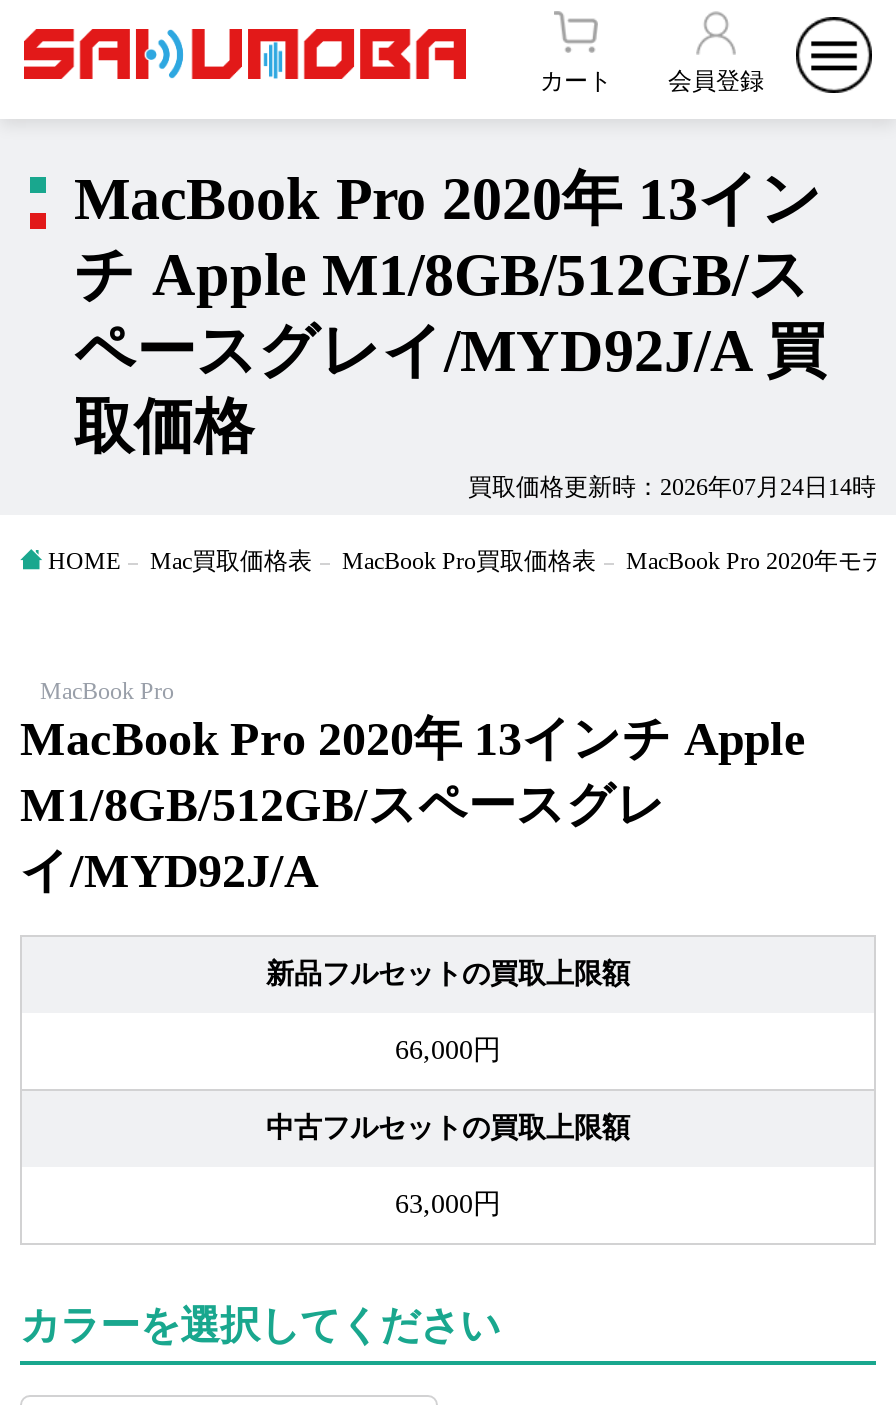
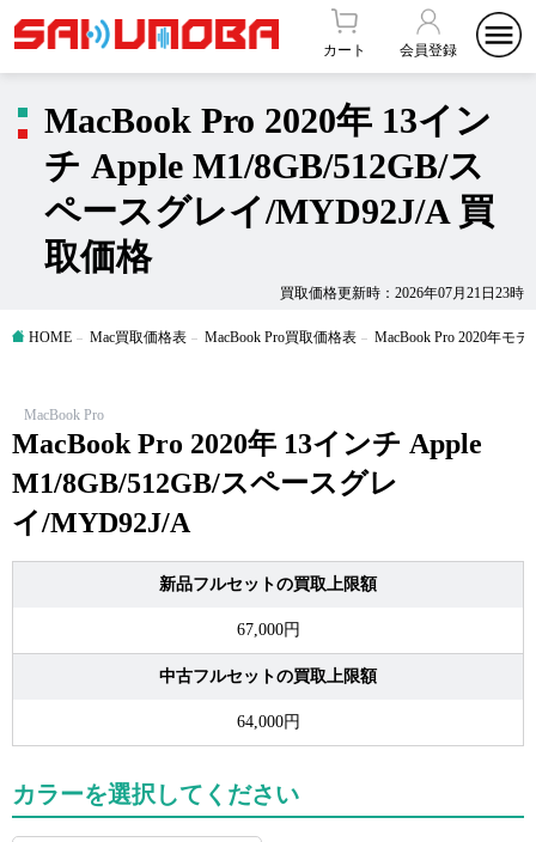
[468,473,876,501] 買取価格更新時：2026年07月24日14時 -> [280,285,524,301] 買取価格更新時：2026年07月21日23時
[395,1036,501,1066] 66,000円 -> [236,621,300,639] 67,000円
[395,1190,501,1220] 63,000円 -> [236,713,300,731] 64,000円

